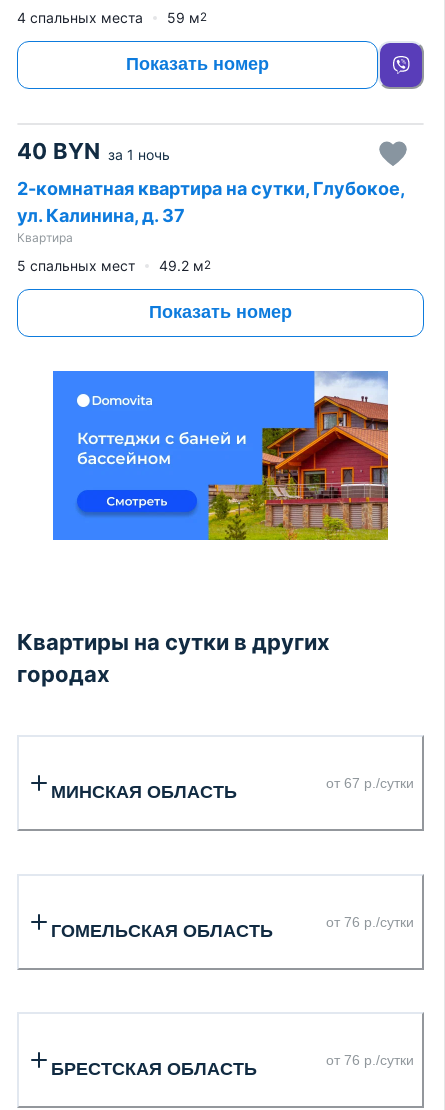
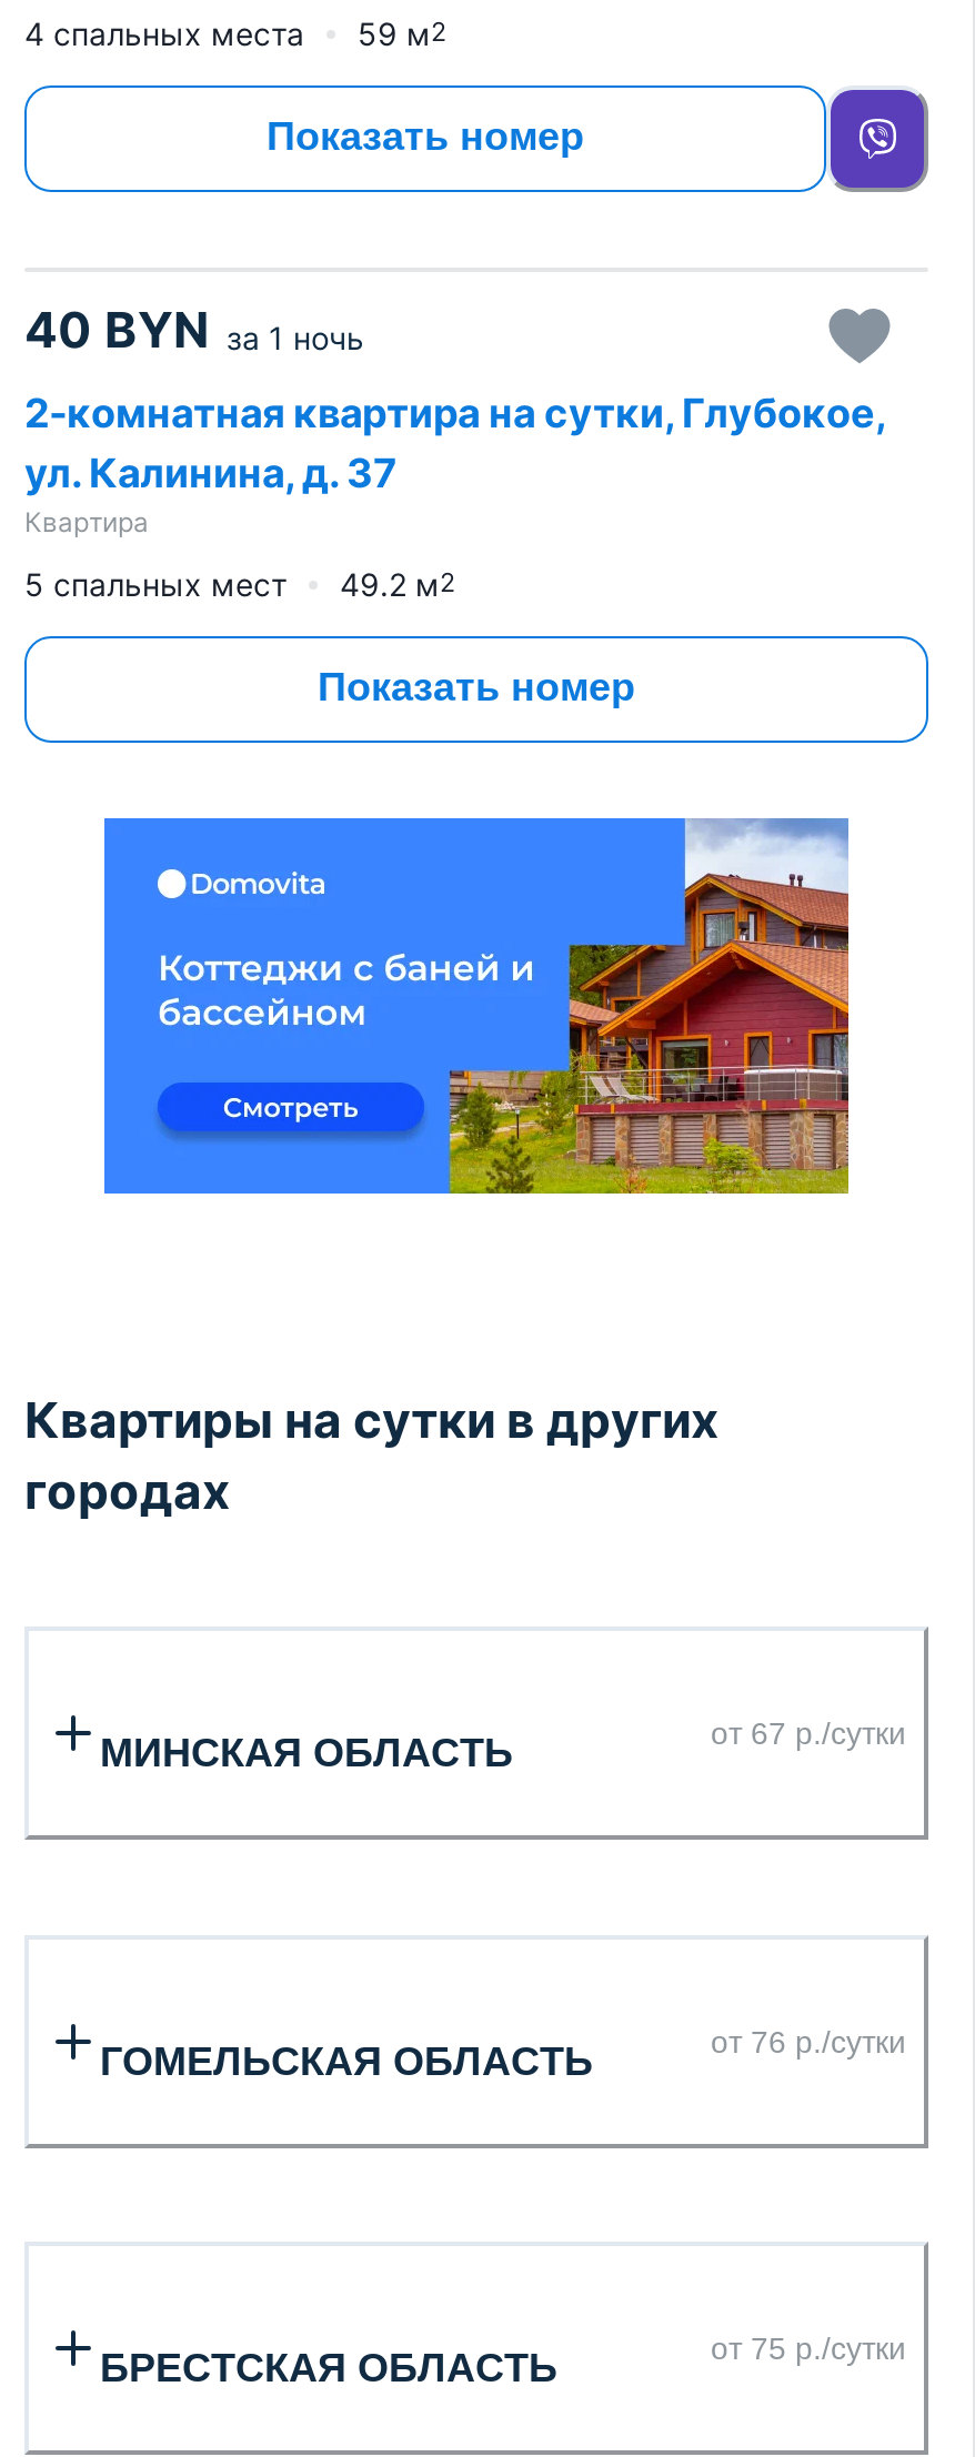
[326,1052,414,1068] от 76 р./сутки -> [711,2331,906,2366] от 75 р./сутки

